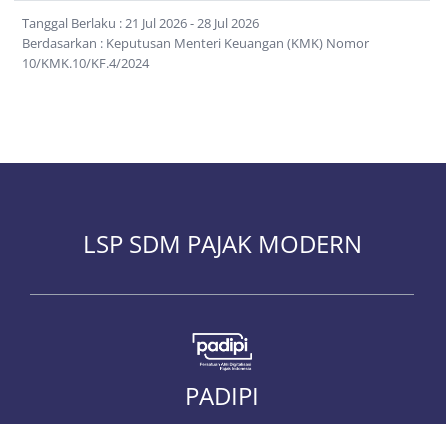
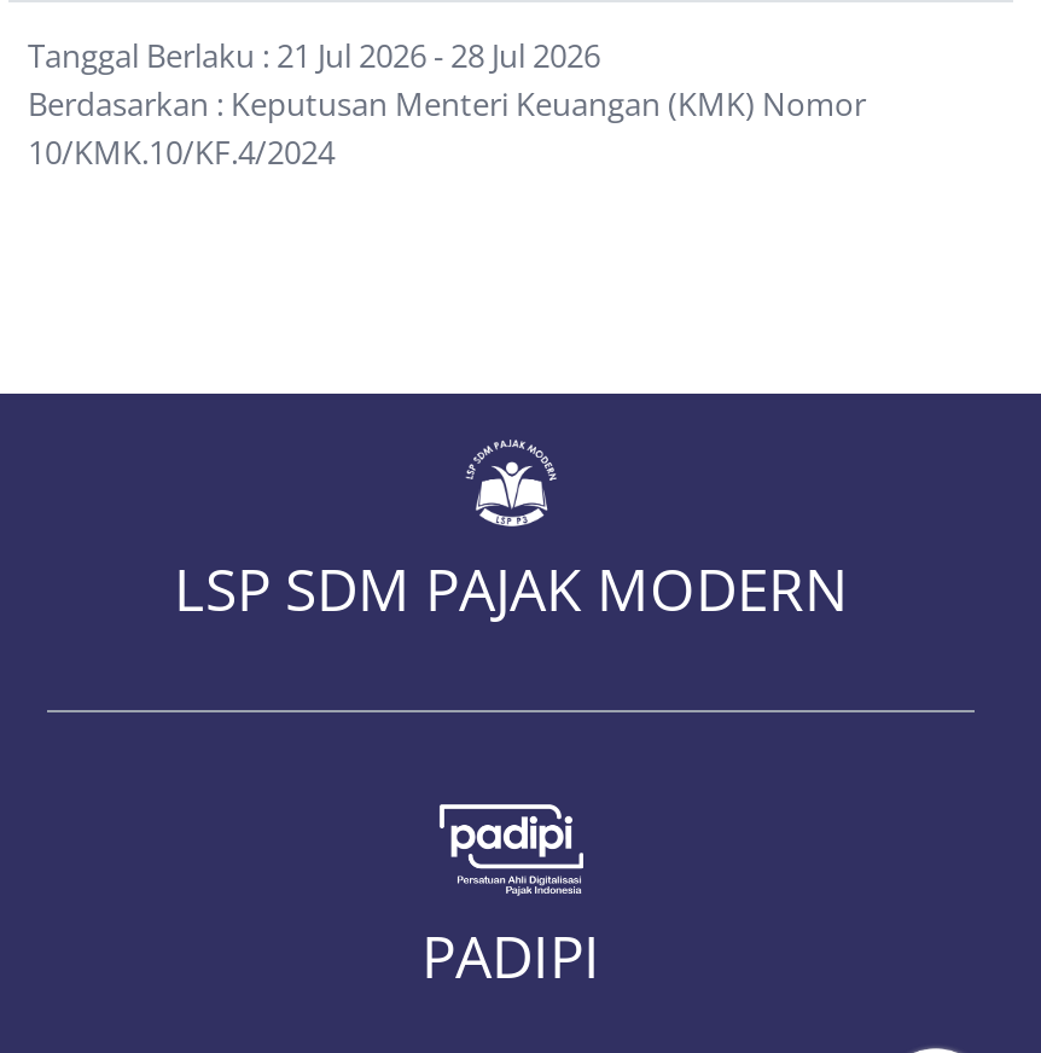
none -> [465,440,557,529] [image]

